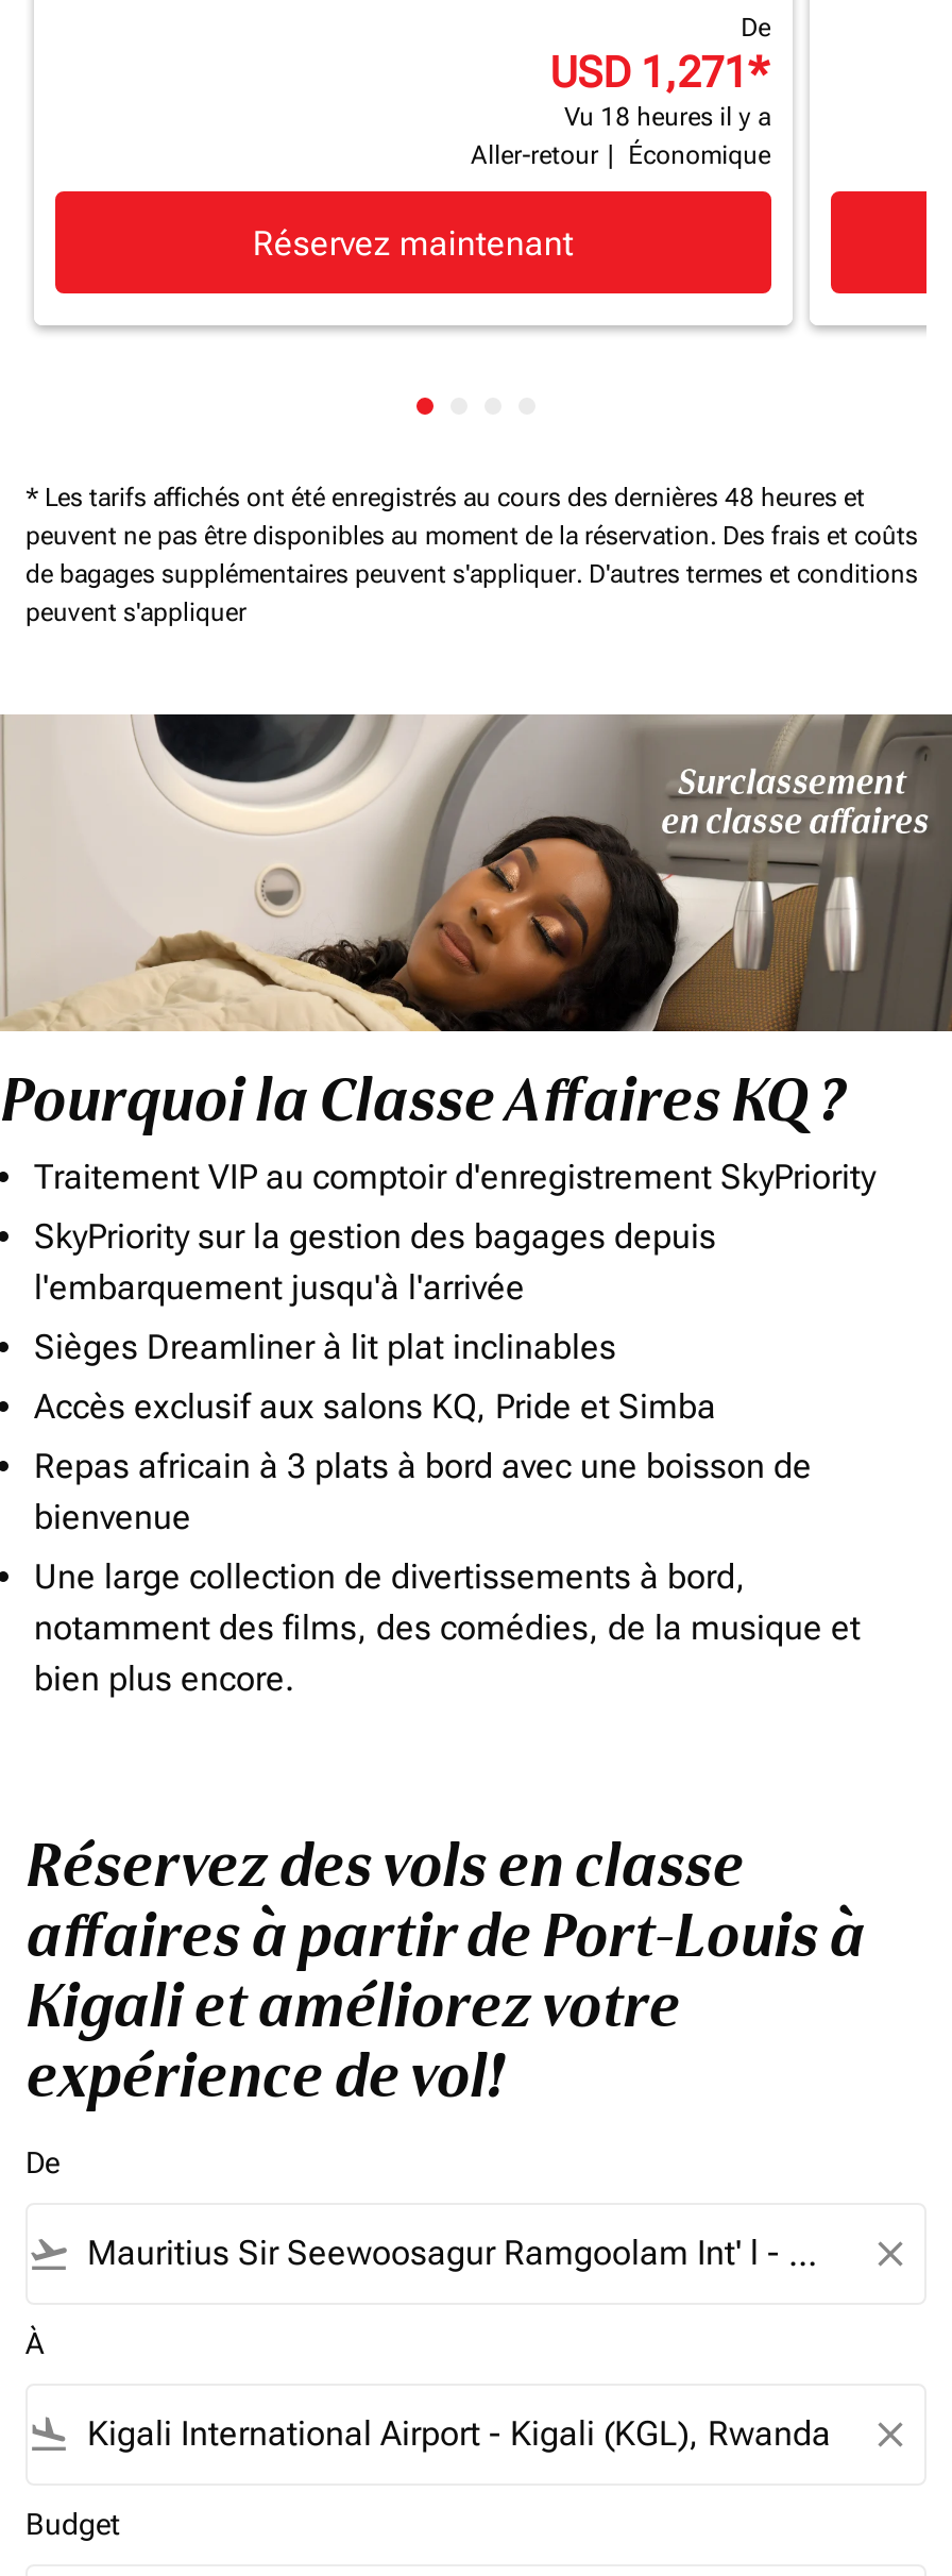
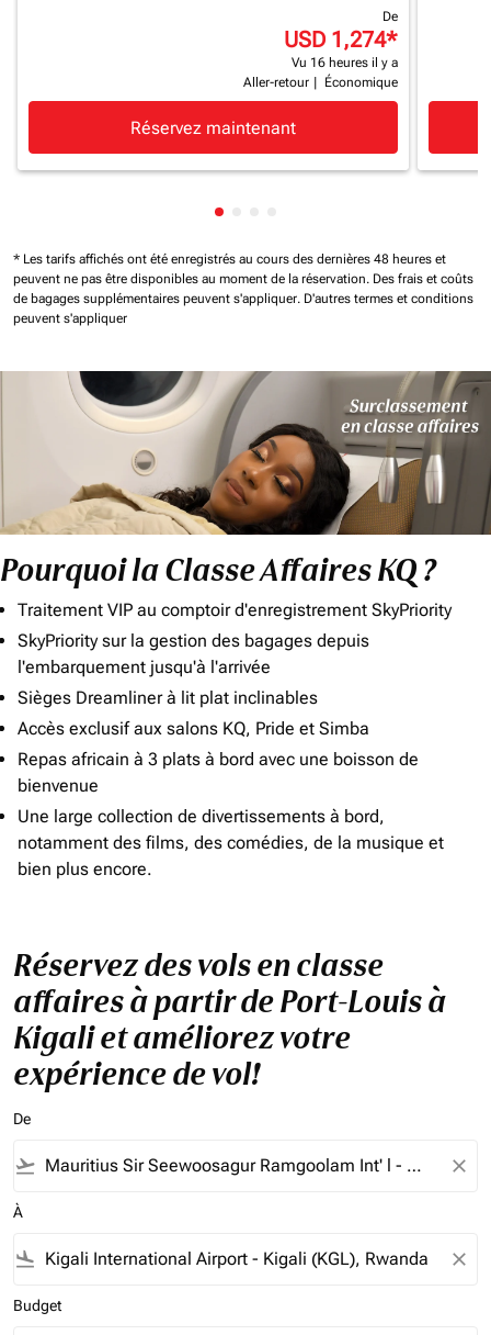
[550,47,771,98] USD 1,271* -> [283,26,397,53] USD 1,274*
[564,102,771,132] Vu 18 heures il y a -> [291,55,397,70] Vu 16 heures il y a

